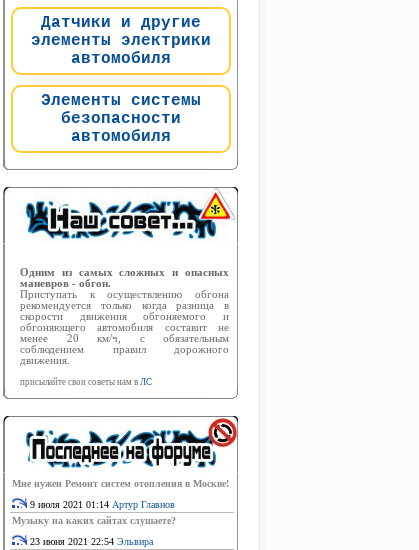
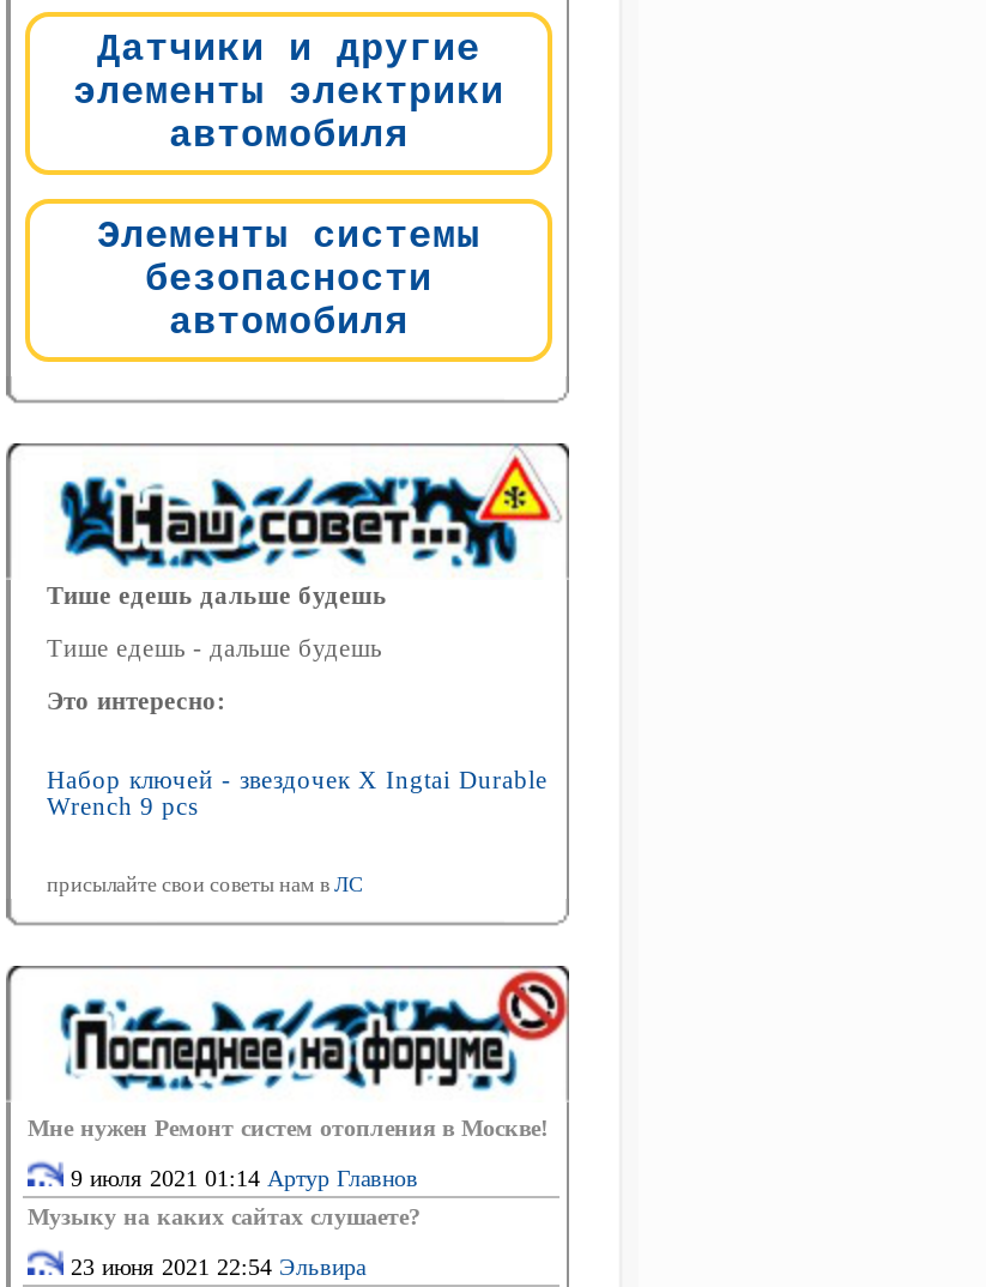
[20,267,229,366] Одним из самых сложных и опасных | маневров - обгон. | Приступать к осуществлению обгона | рекомендуется только когда разница в | скорости движения обгоняемого и | обгоняющего автомобиля составит не | менее 20 км/ч, с обязательным | соблюдением правил дорожного | движения. -> [47,582,548,820] Тише едешь дальше будешь | Тише едешь - дальше будешь | Это интересно: | Набор ключей - звездочек X Ingtai Durable | Wrench 9 pcs

